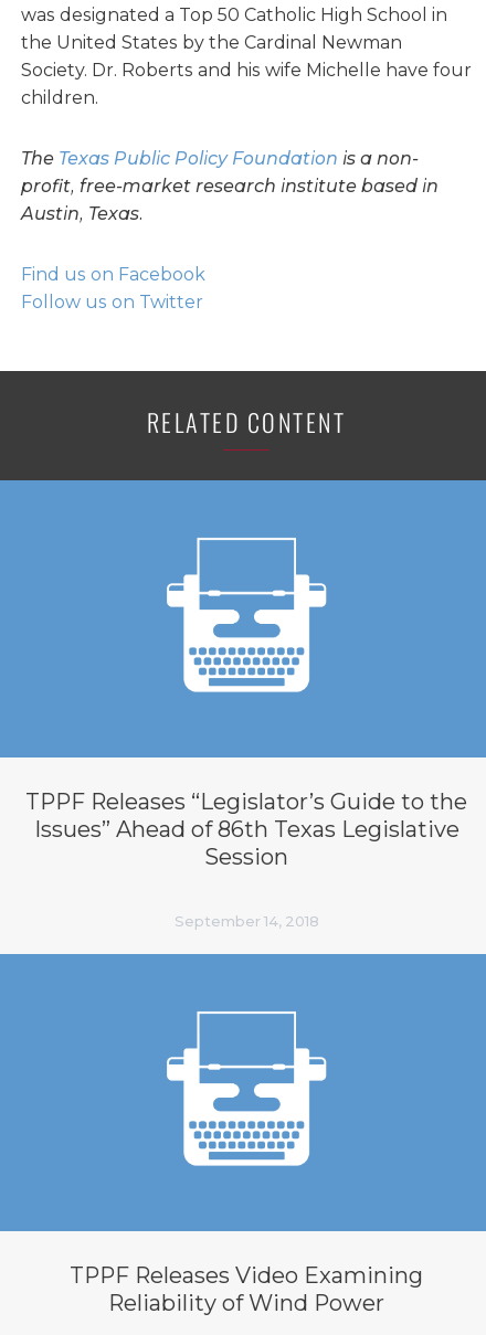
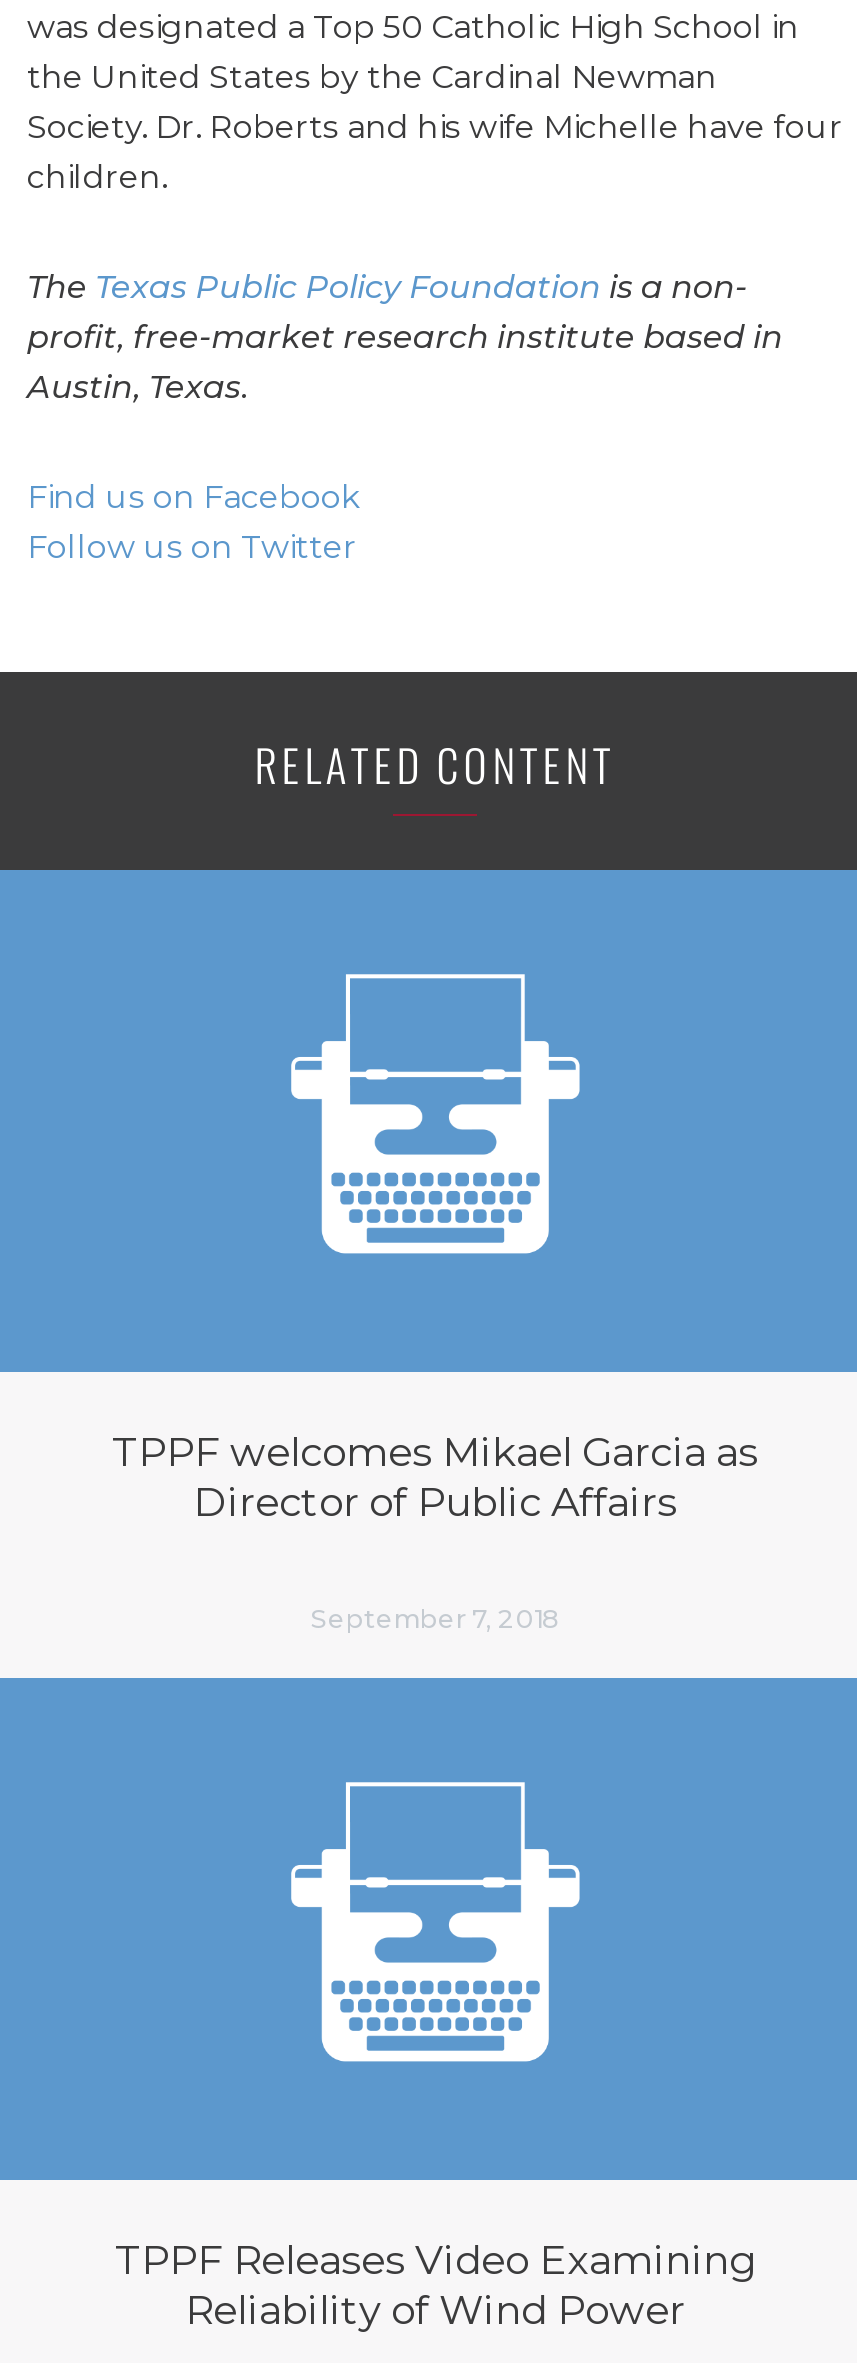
[25,788,467,870] TPPF Releases “Legislator’s Guide to the | Issues” Ahead of 86th Texas Legislative | Session -> [112,1428,758,1526] TPPF welcomes Mikael Garcia as | Director of Public Affairs
[174,912,319,930] September 14, 2018 -> [310,1602,560,1634] September 7, 2018

